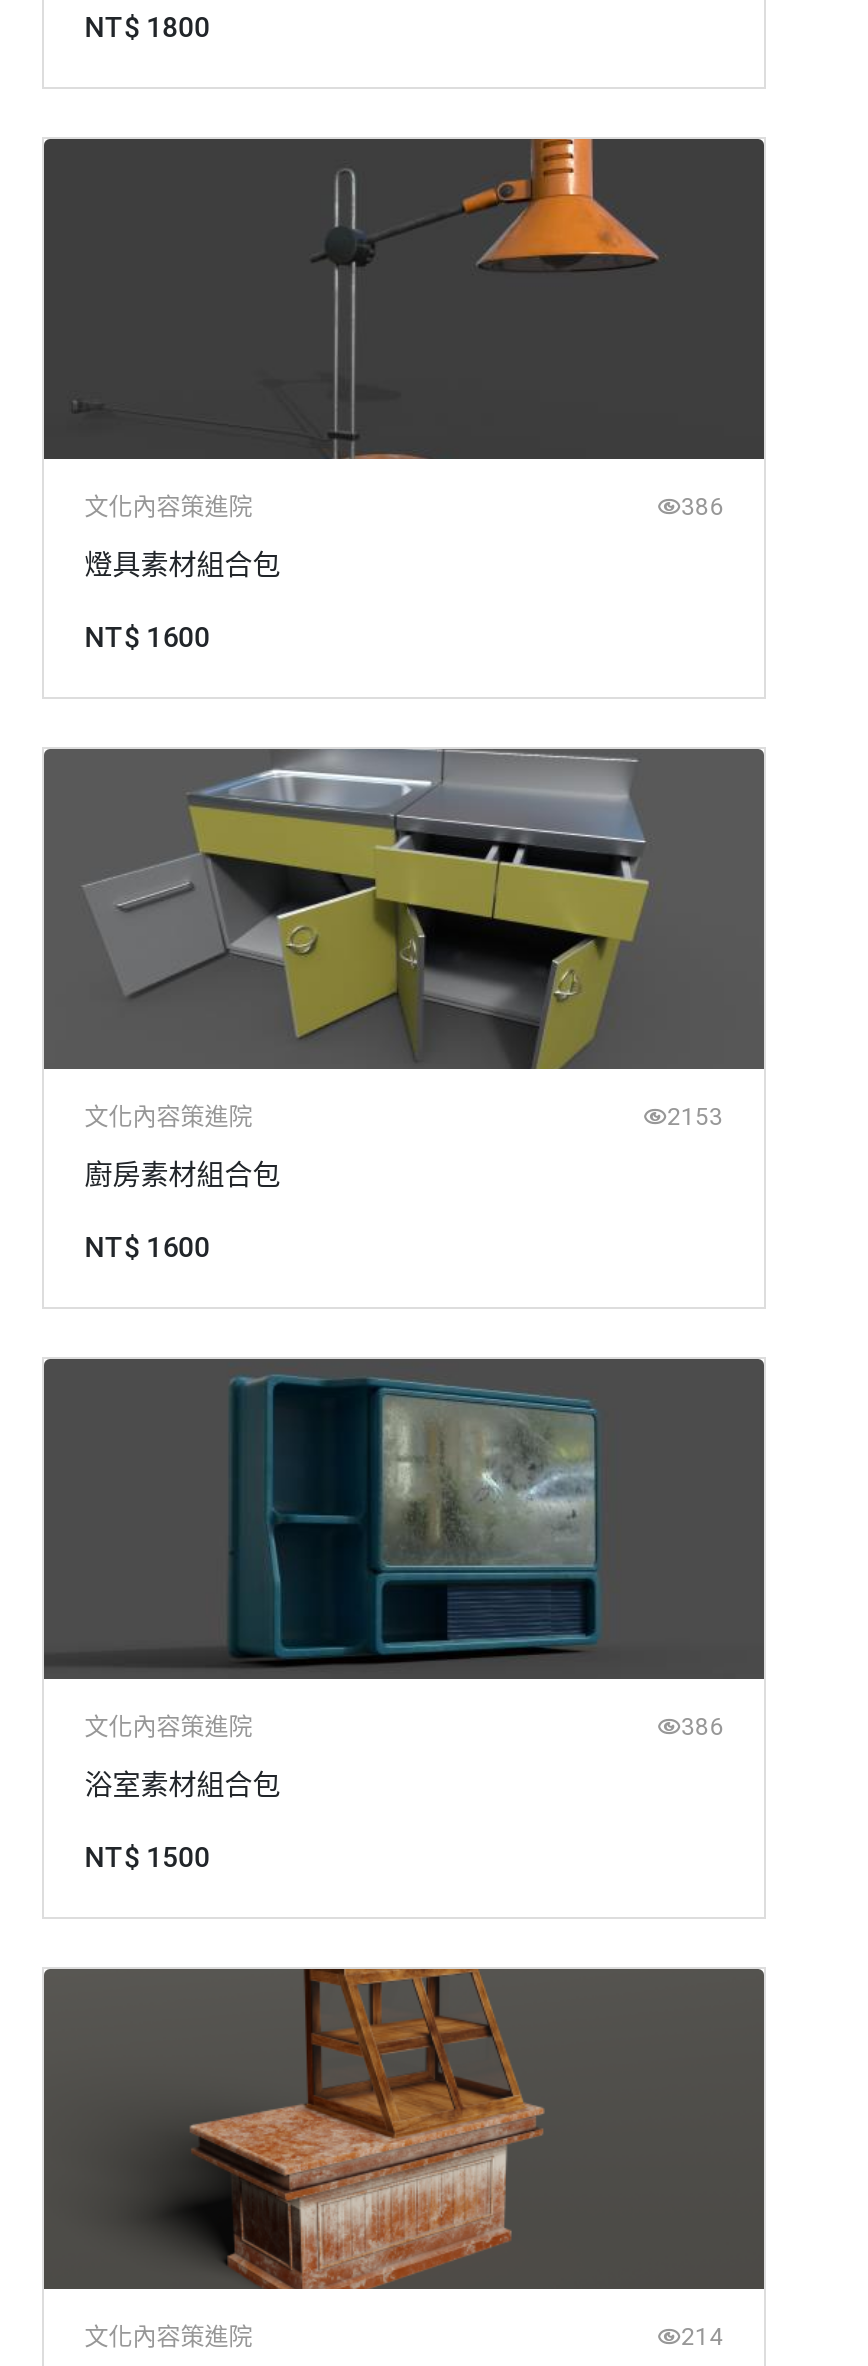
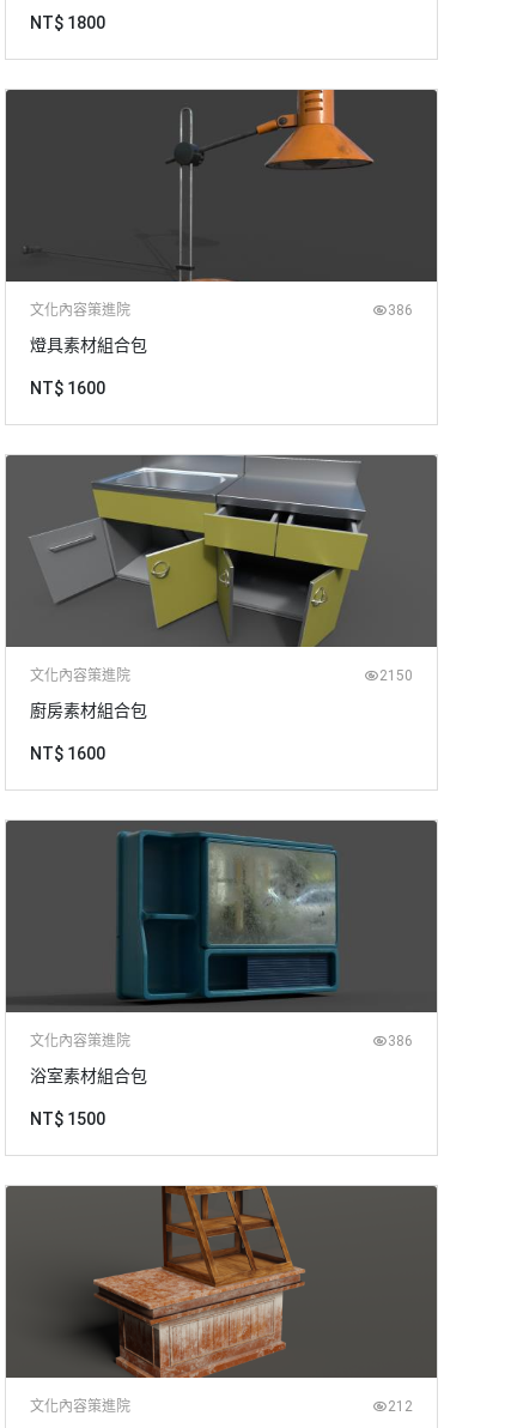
[667,1103,723,1131] 2153 -> [379,667,412,684] 2150
[681,2323,723,2351] 214 -> [387,1398,412,1415] 212

